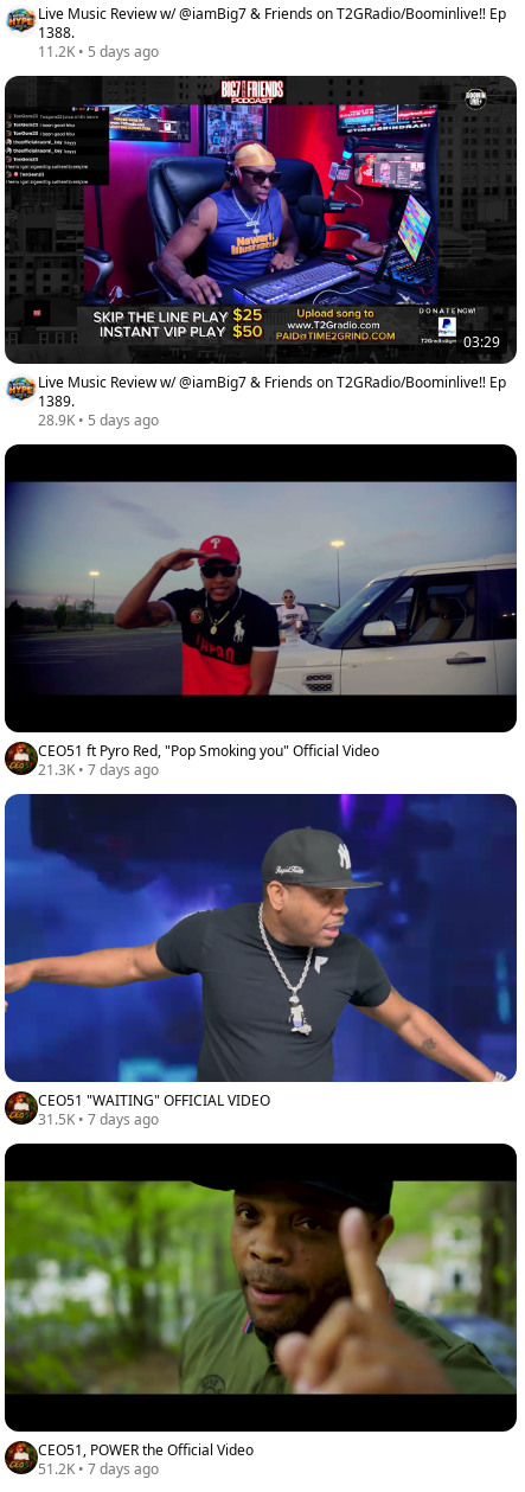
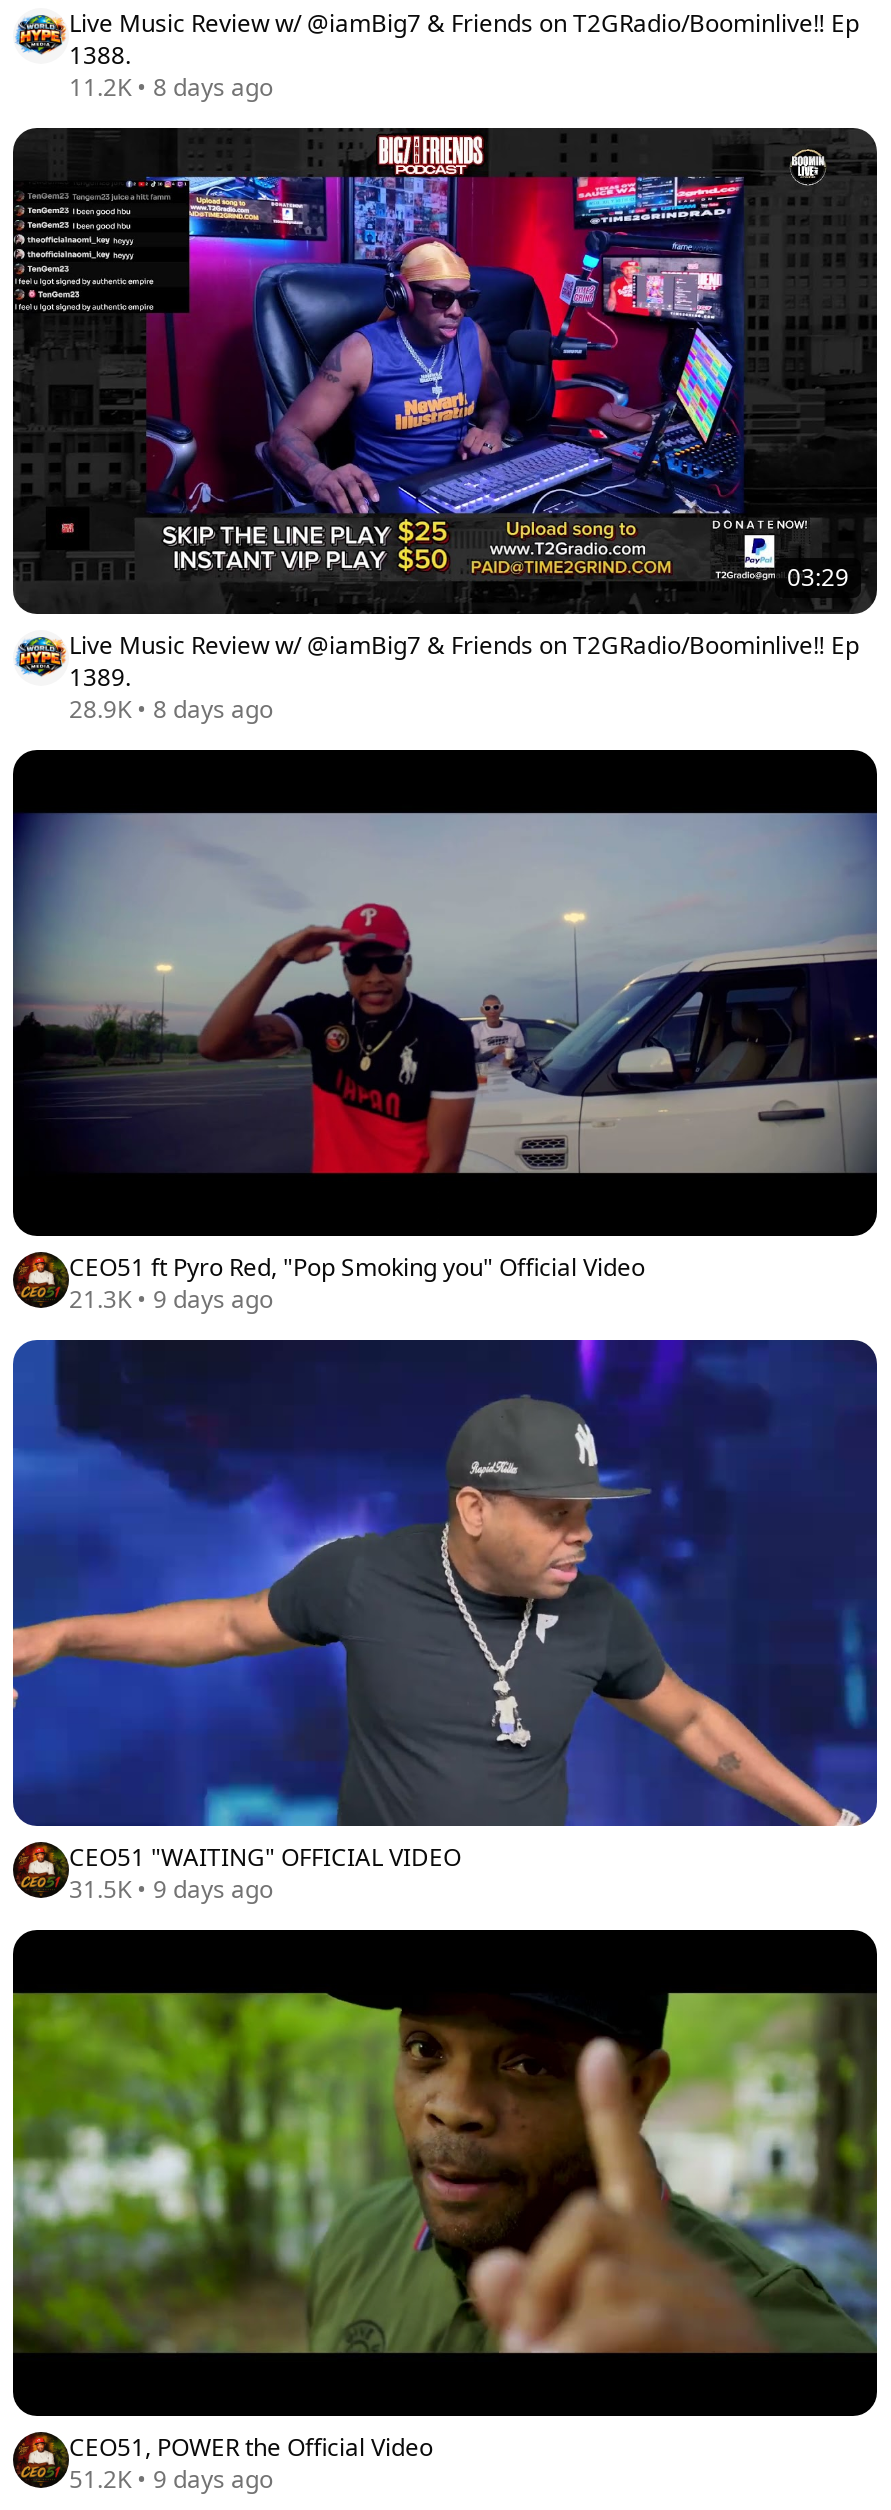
[38,41,159,61] 11.2K • 5 days ago -> [69,69,273,103] 11.2K • 8 days ago
[38,410,159,430] 28.9K • 5 days ago -> [69,691,273,725] 28.9K • 8 days ago
[38,759,159,779] 21.3K • 7 days ago -> [69,1281,273,1315] 21.3K • 9 days ago
[38,1109,159,1129] 31.5K • 7 days ago -> [69,1871,273,1905] 31.5K • 9 days ago
[38,1458,159,1478] 51.2K • 7 days ago -> [69,2461,273,2495] 51.2K • 9 days ago

